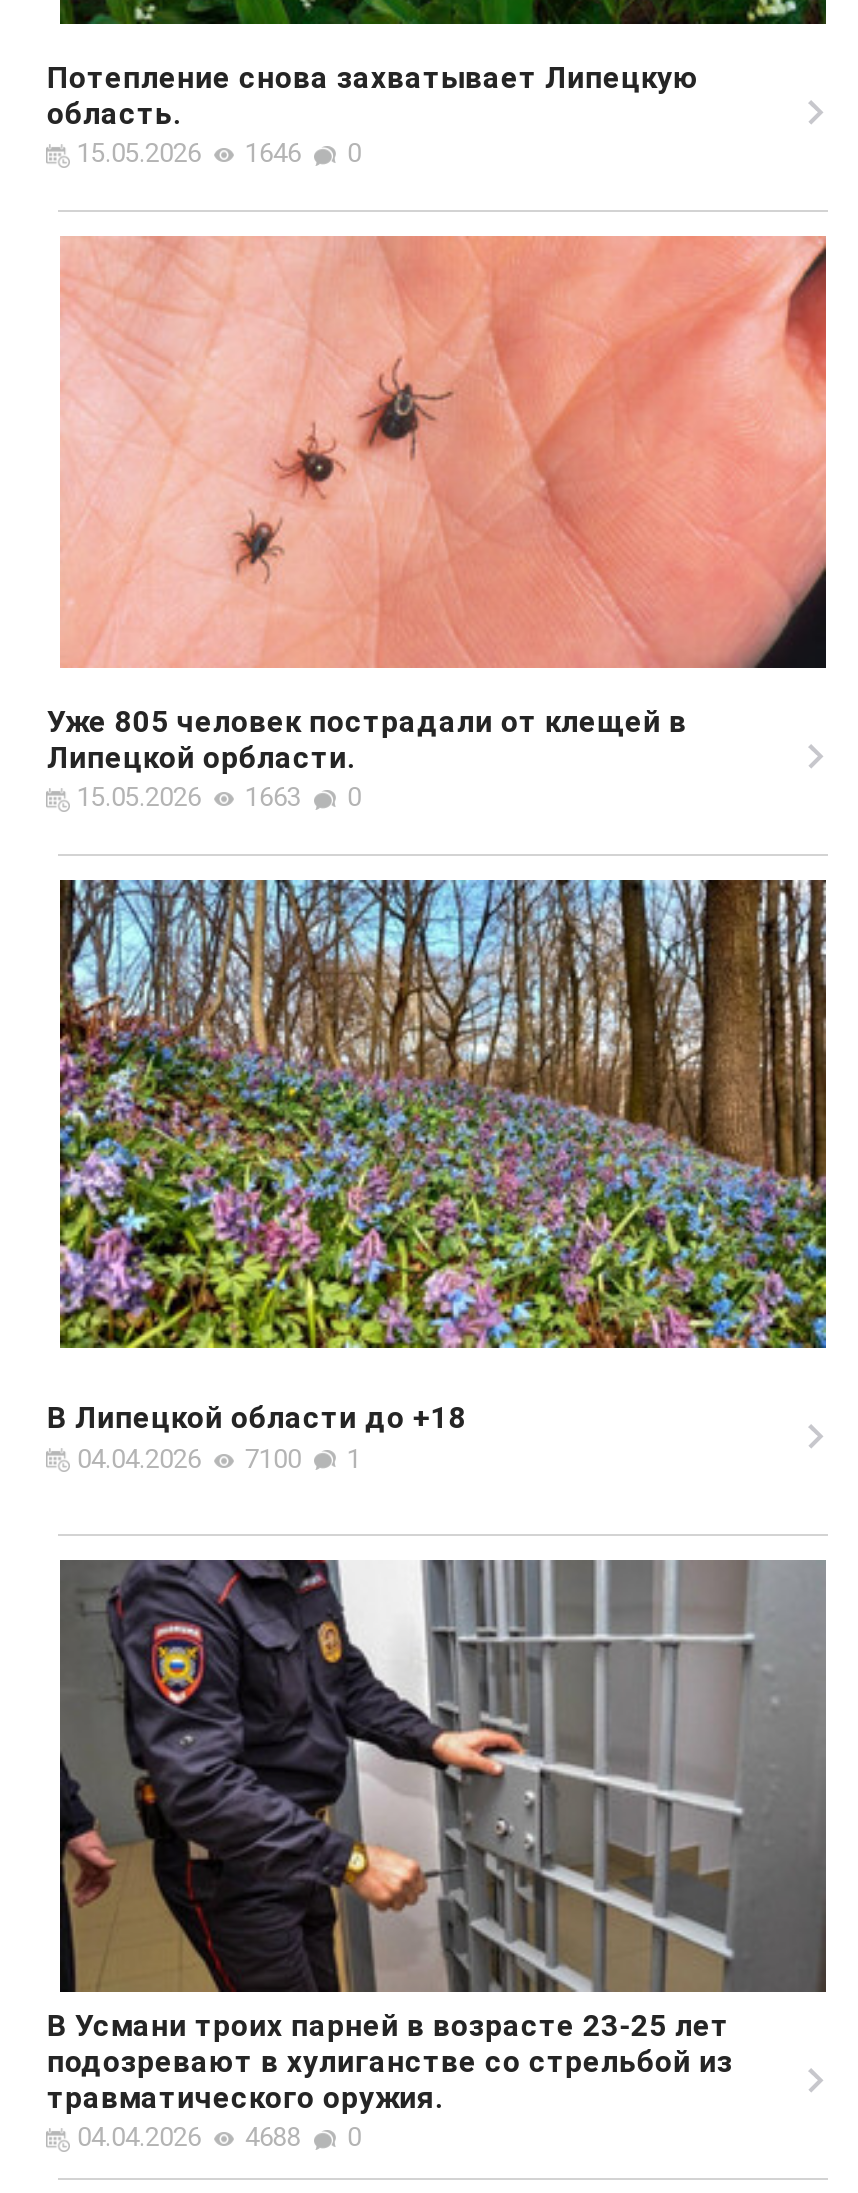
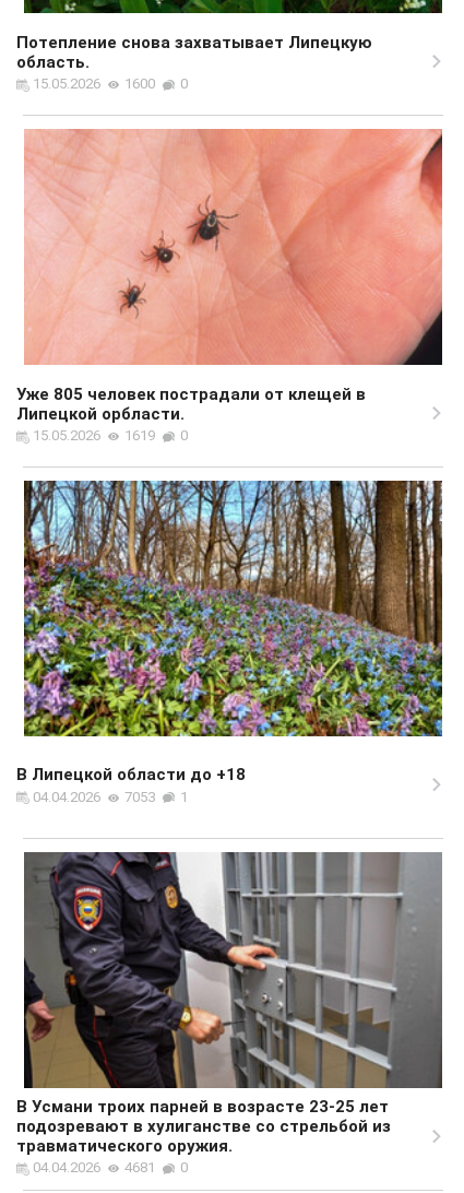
[77,139,361,169] 15.05.2026 1646 0 -> [33,76,188,92] 15.05.2026 1600 0
[77,782,361,812] 15.05.2026 1663 0 -> [33,427,188,444] 15.05.2026 1619 0
[77,1443,361,1473] 04.04.2026 7100 1 -> [33,788,188,805] 04.04.2026 7053 1
[77,2123,361,2153] 04.04.2026 4688 0 -> [33,1160,188,1176] 04.04.2026 4681 0

